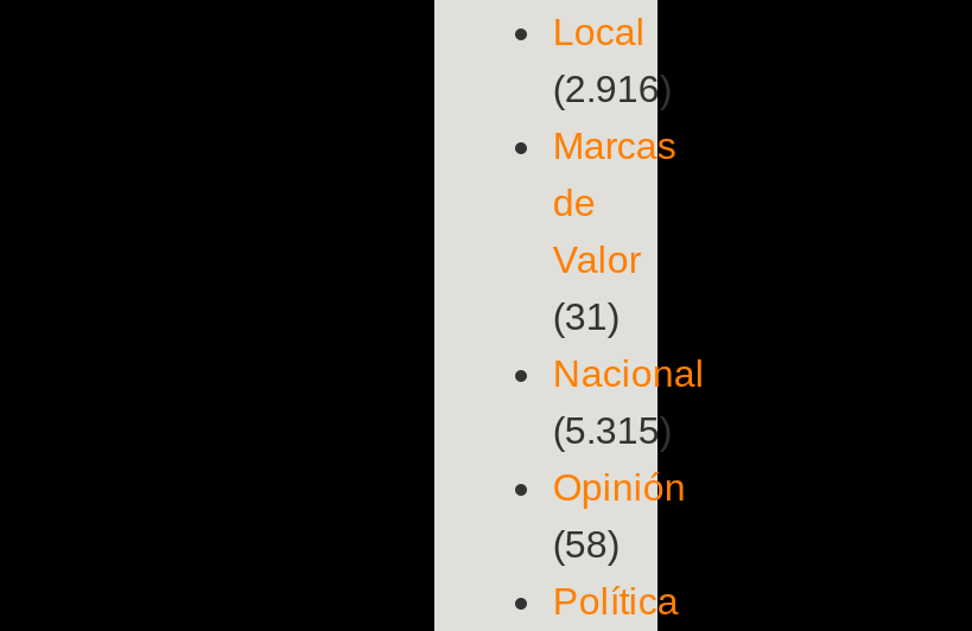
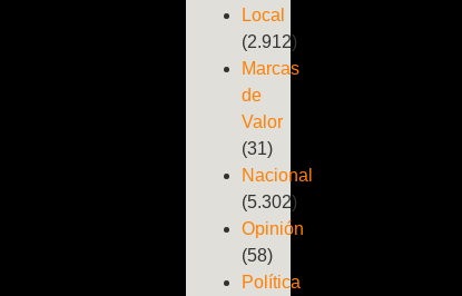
[553,68,671,108] (2.916) -> [241,32,297,51] (2.912)
[553,409,671,450] (5.315) -> [241,192,297,211] (5.302)

